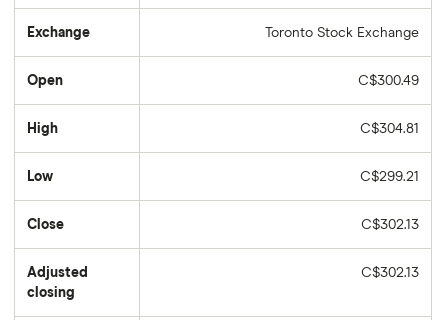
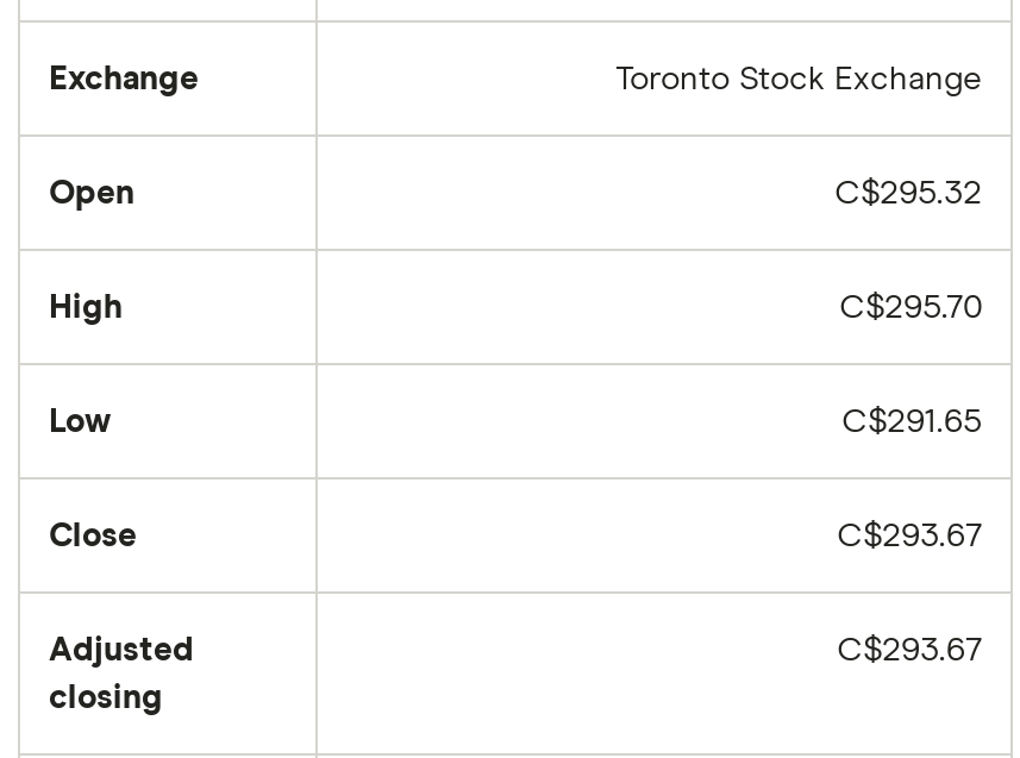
[358,74,419,88] C$300.49 -> [834,177,982,211] C$295.32
[360,122,419,136] C$304.81 -> [839,292,982,325] C$295.70
[360,170,419,184] C$299.21 -> [841,406,982,439] C$291.65
[361,218,419,232] C$302.13 -> [837,520,982,553] C$293.67
[361,266,419,280] C$302.13 -> [837,634,982,668] C$293.67

